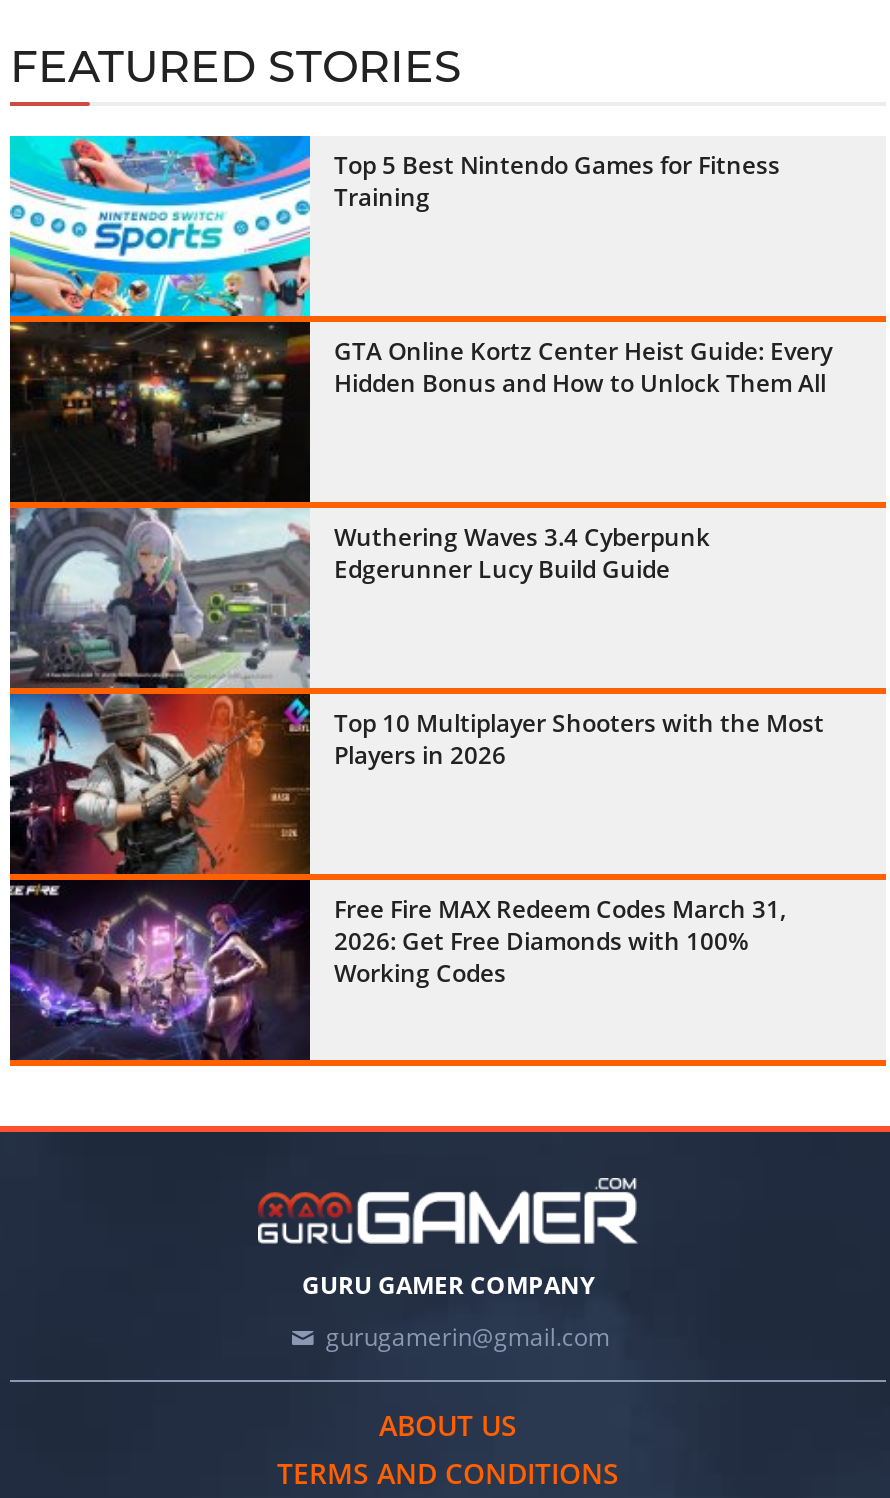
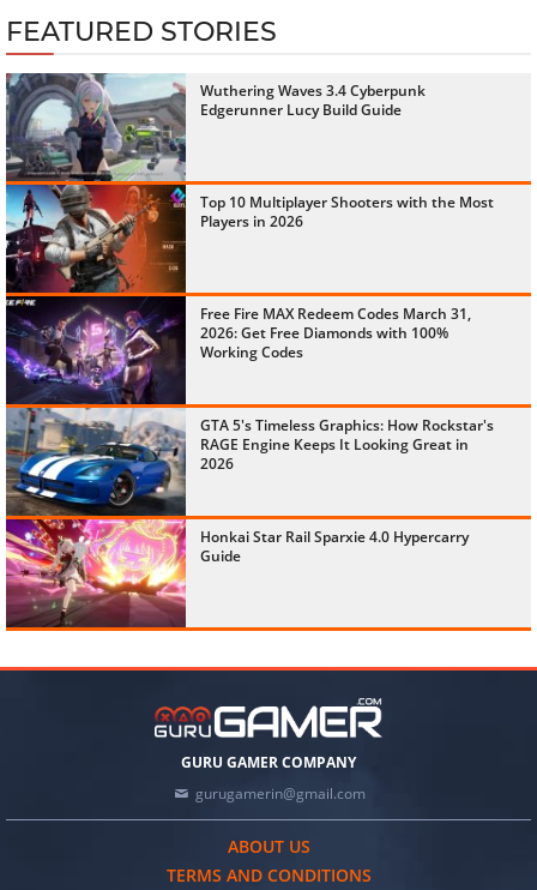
[8,134,780,510] [image] | Top 5 Best Nintendo Games for Fitness | Training -> none
[334,334,832,400] GTA Online Kortz Center Heist Guide: Every | Hidden Bonus and How to Unlock Them All -> none
moved [334,520,824,990] -> [200,80,494,362]: Wuthering Waves 3.4 Cyberpunk | Edgerunner Lucy Build Guide | Top 10 Multiplayer Shooters with the Most | Players in 2026 | Free Fire MAX Redeem Codes March 31, | 2026: Get Free Diamonds with 100% | Working Codes
none -> [5,407,494,627] [image] | GTA 5's Timeless Graphics: How Rockstar's | RAGE Engine Keeps It Looking Great in | 2026
none -> [200,527,469,566] Honkai Star Rail Sparxie 4.0 Hypercarry | Guide

